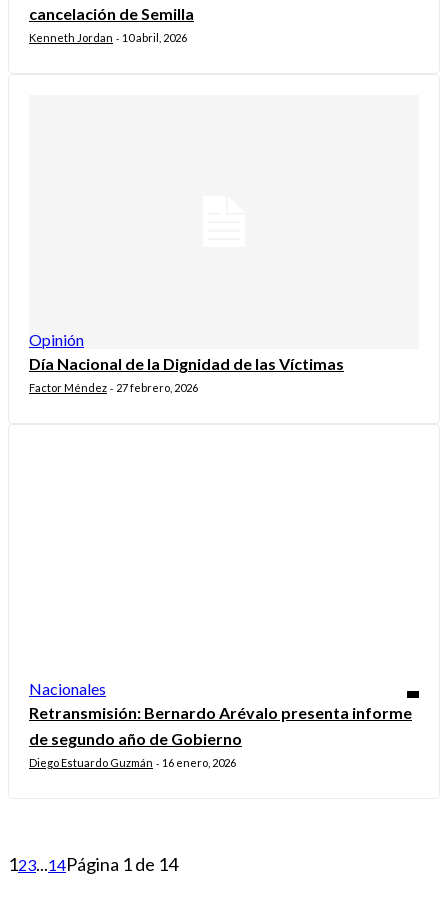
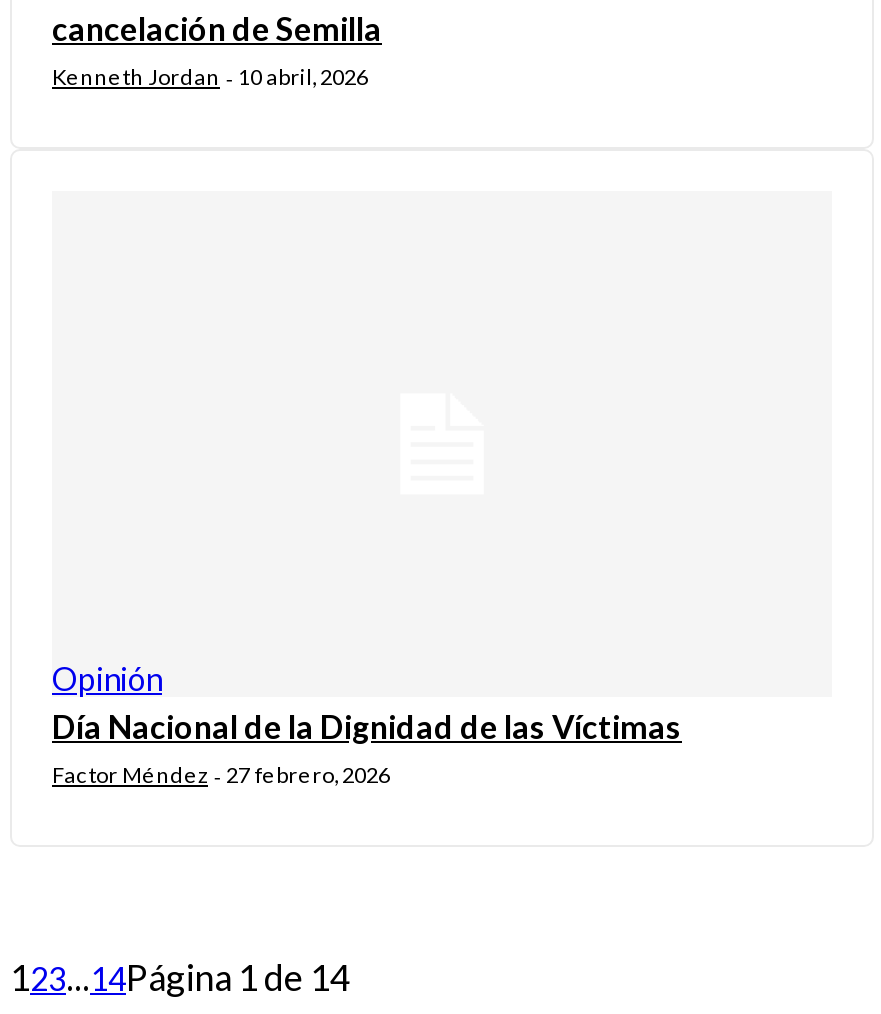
[29,679,412,769] Nacionales | Retransmisión: Bernardo Arévalo presenta informe | de segundo año de Gobierno | Diego Estuardo Guzmán - 16 enero, 2026 -> none

